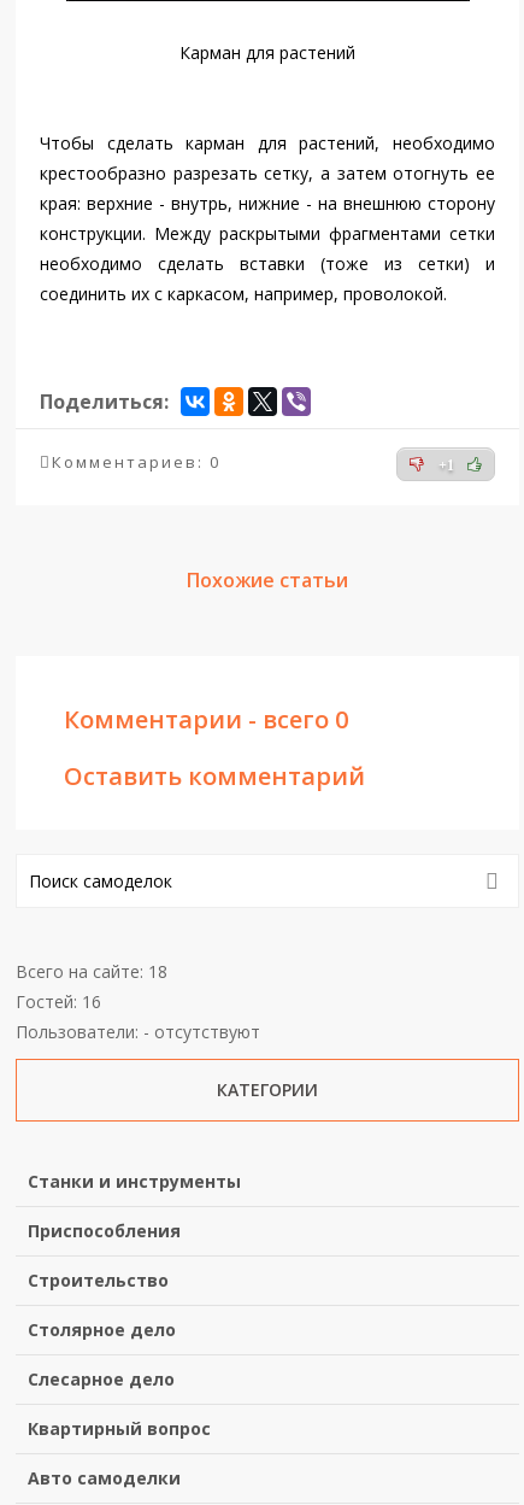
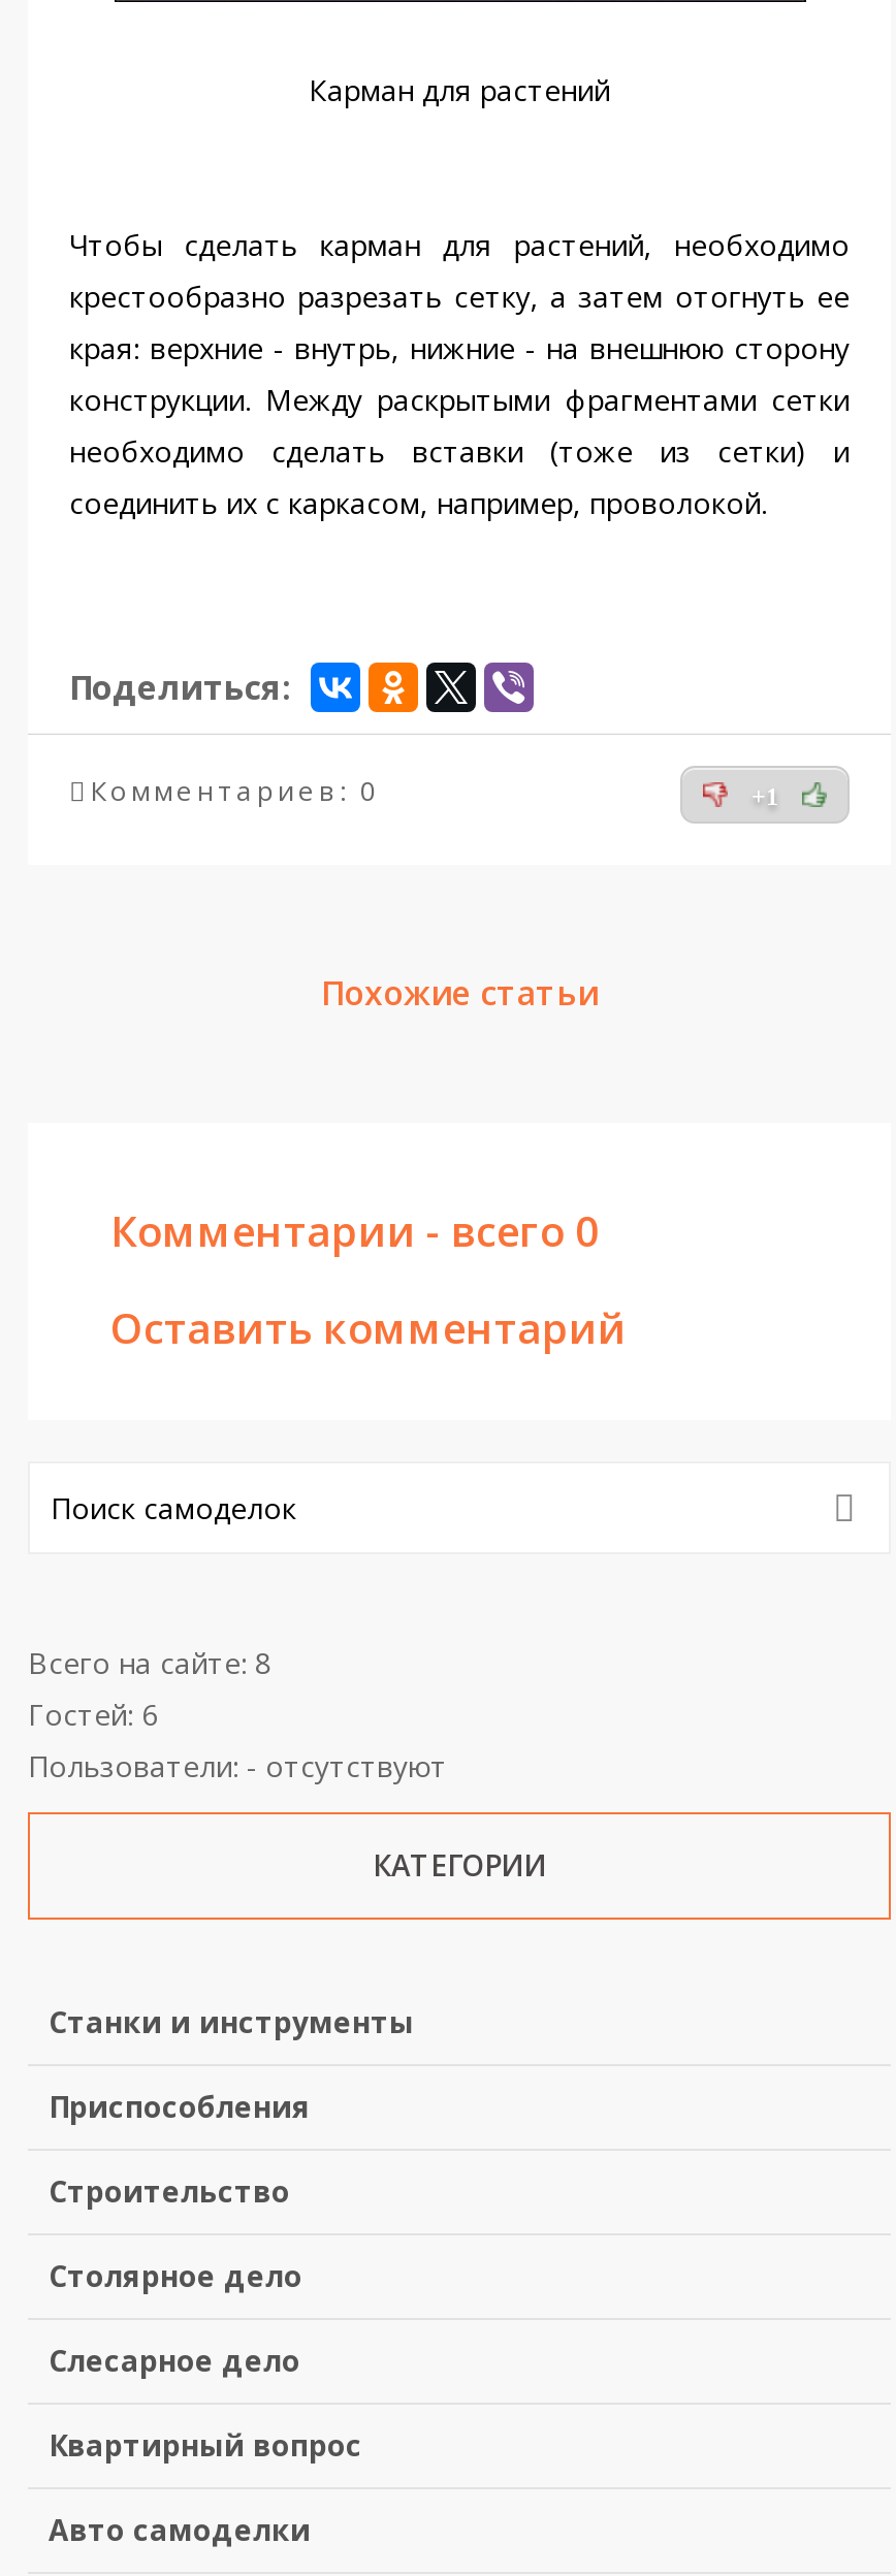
[16,959,167,982] Всего на сайте: 18 -> [28,1642,271,1681] Всего на сайте: 8
[16,990,101,1012] Гостей: 16 -> [28,1694,158,1733] Гостей: 6

